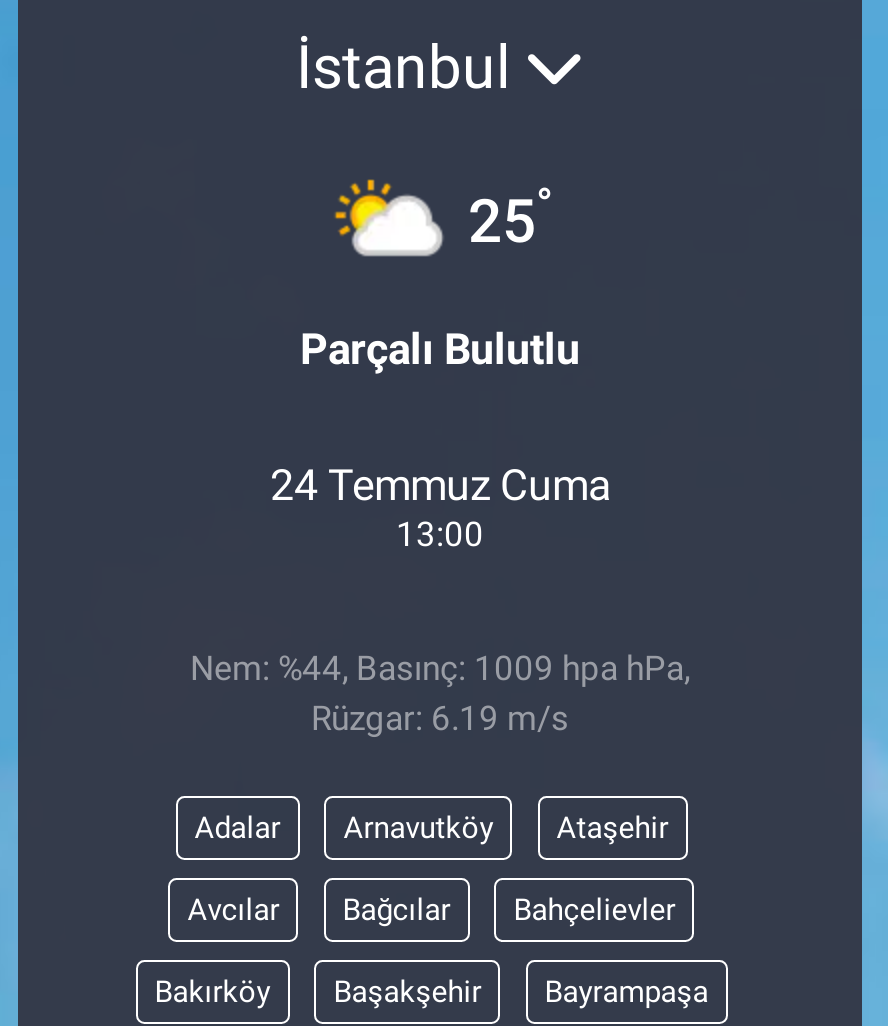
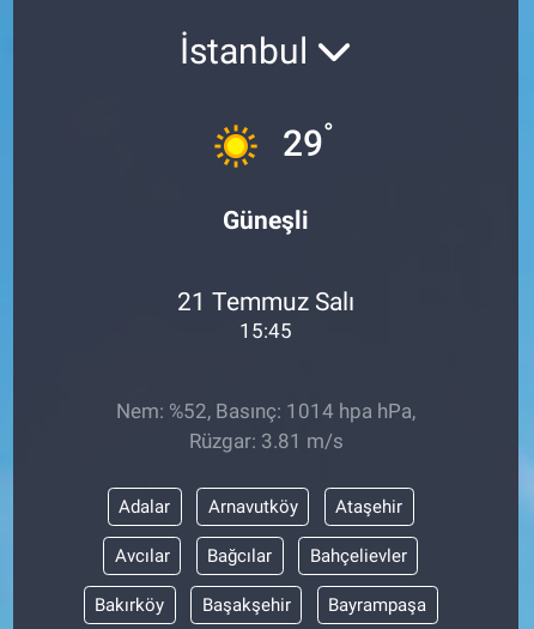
[334,178,554,262] [image] | 25° -> [204,117,334,169] [image] | 29°
[300,324,580,374] Parçalı Bulutlu -> [223,205,309,235] Güneşli
[270,459,610,553] 24 Temmuz Cuma | 13:00 -> [177,286,354,342] 21 Temmuz Salı | 15:45
[190,648,690,738] Nem: %44, Basınç: 1009 hpa hPa, | Rüzgar: 6.19 m/s -> [116,399,415,453] Nem: %52, Basınç: 1014 hpa hPa, | Rüzgar: 3.81 m/s

